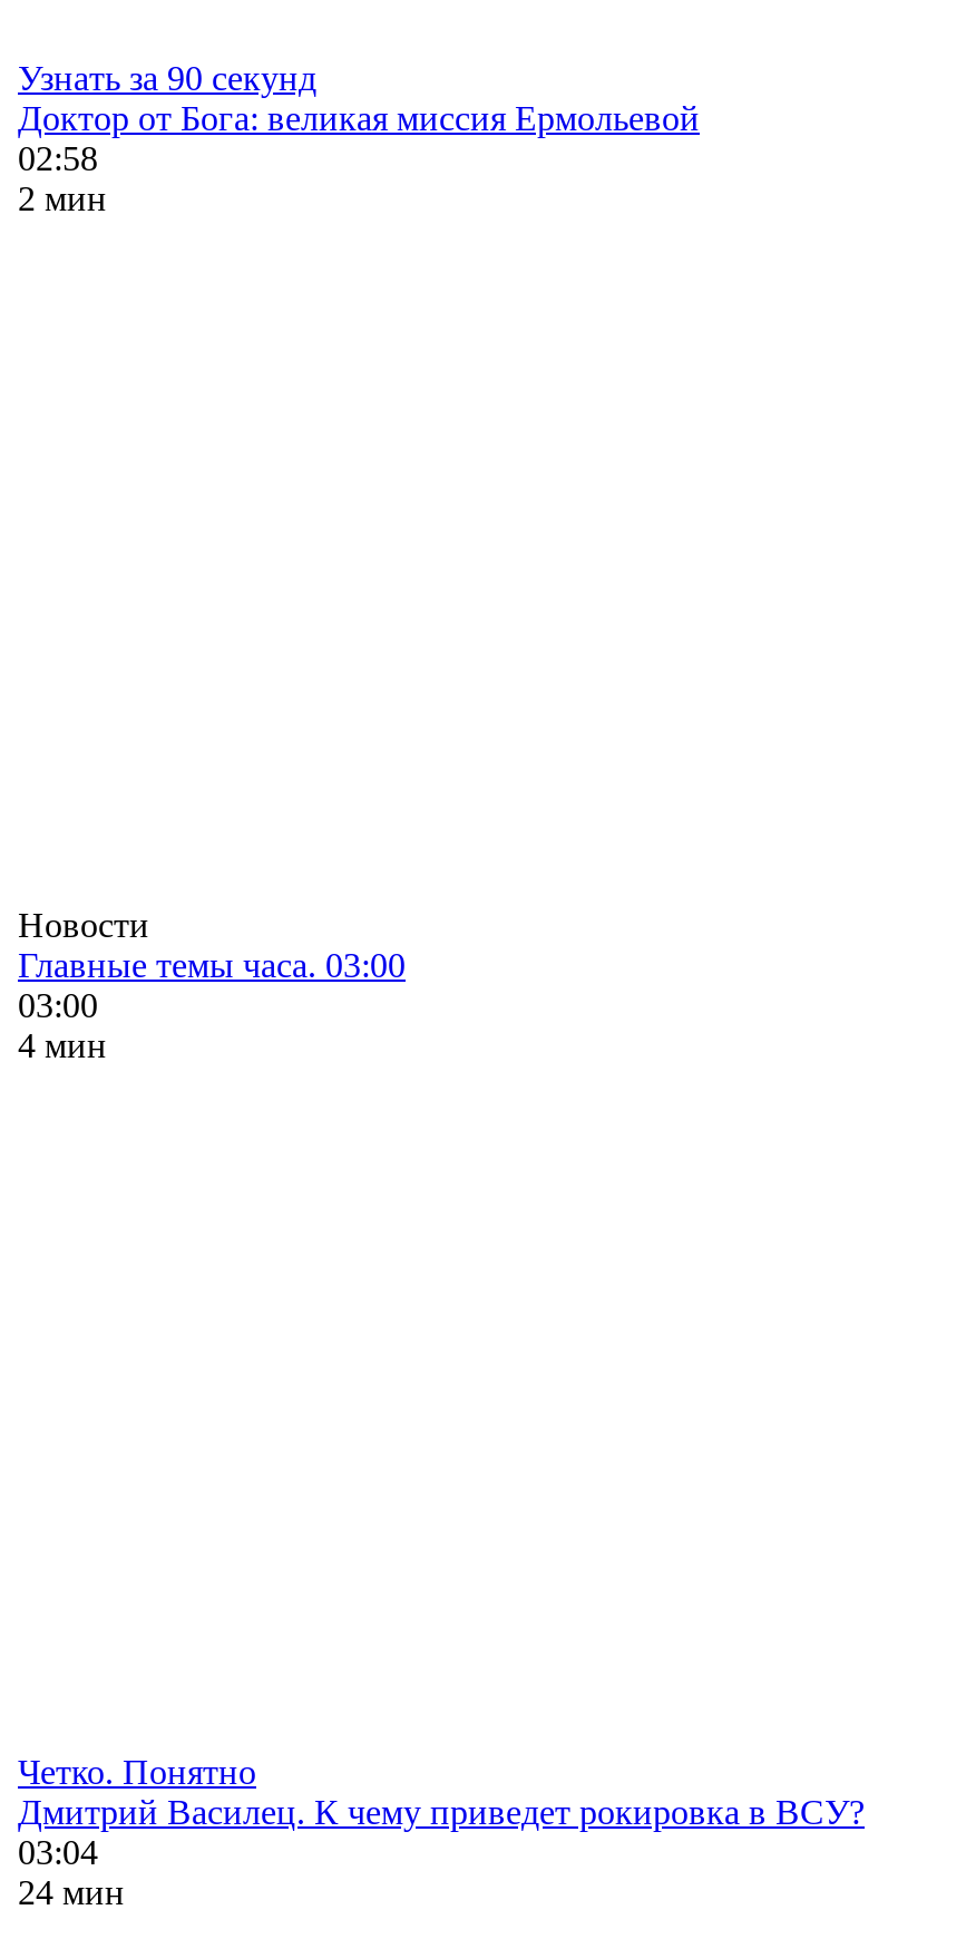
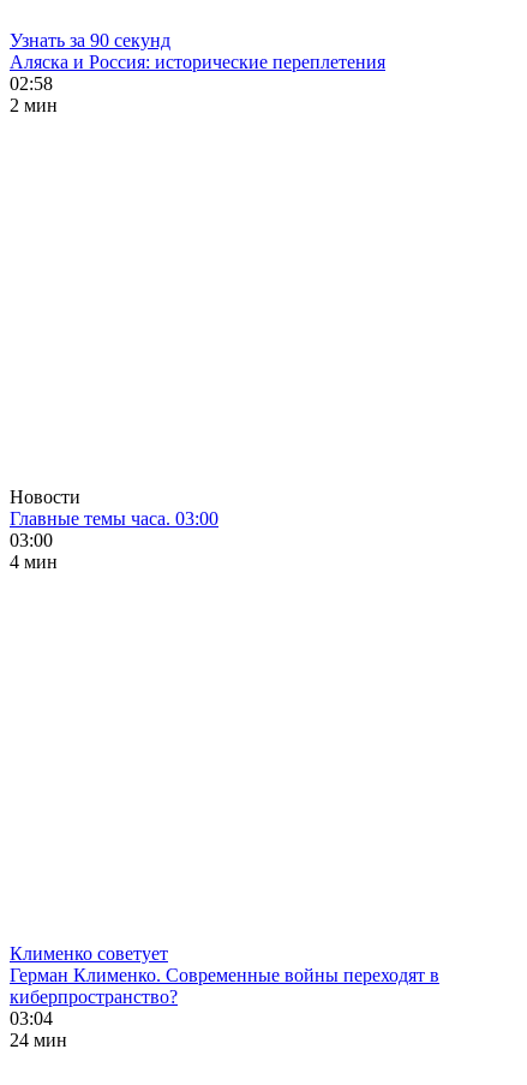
[18,99,700,137] Доктор от Бога: великая миссия Ермольевой -> [10,52,385,72] Аляска и Россия: исторические переплетения
[18,1753,865,1831] Четко. Понятно | Дмитрий Василец. К чему приведет рокировка в ВСУ? -> [10,943,439,1007] Клименко советует | Герман Клименко. Современные войны переходят в | киберпространство?

